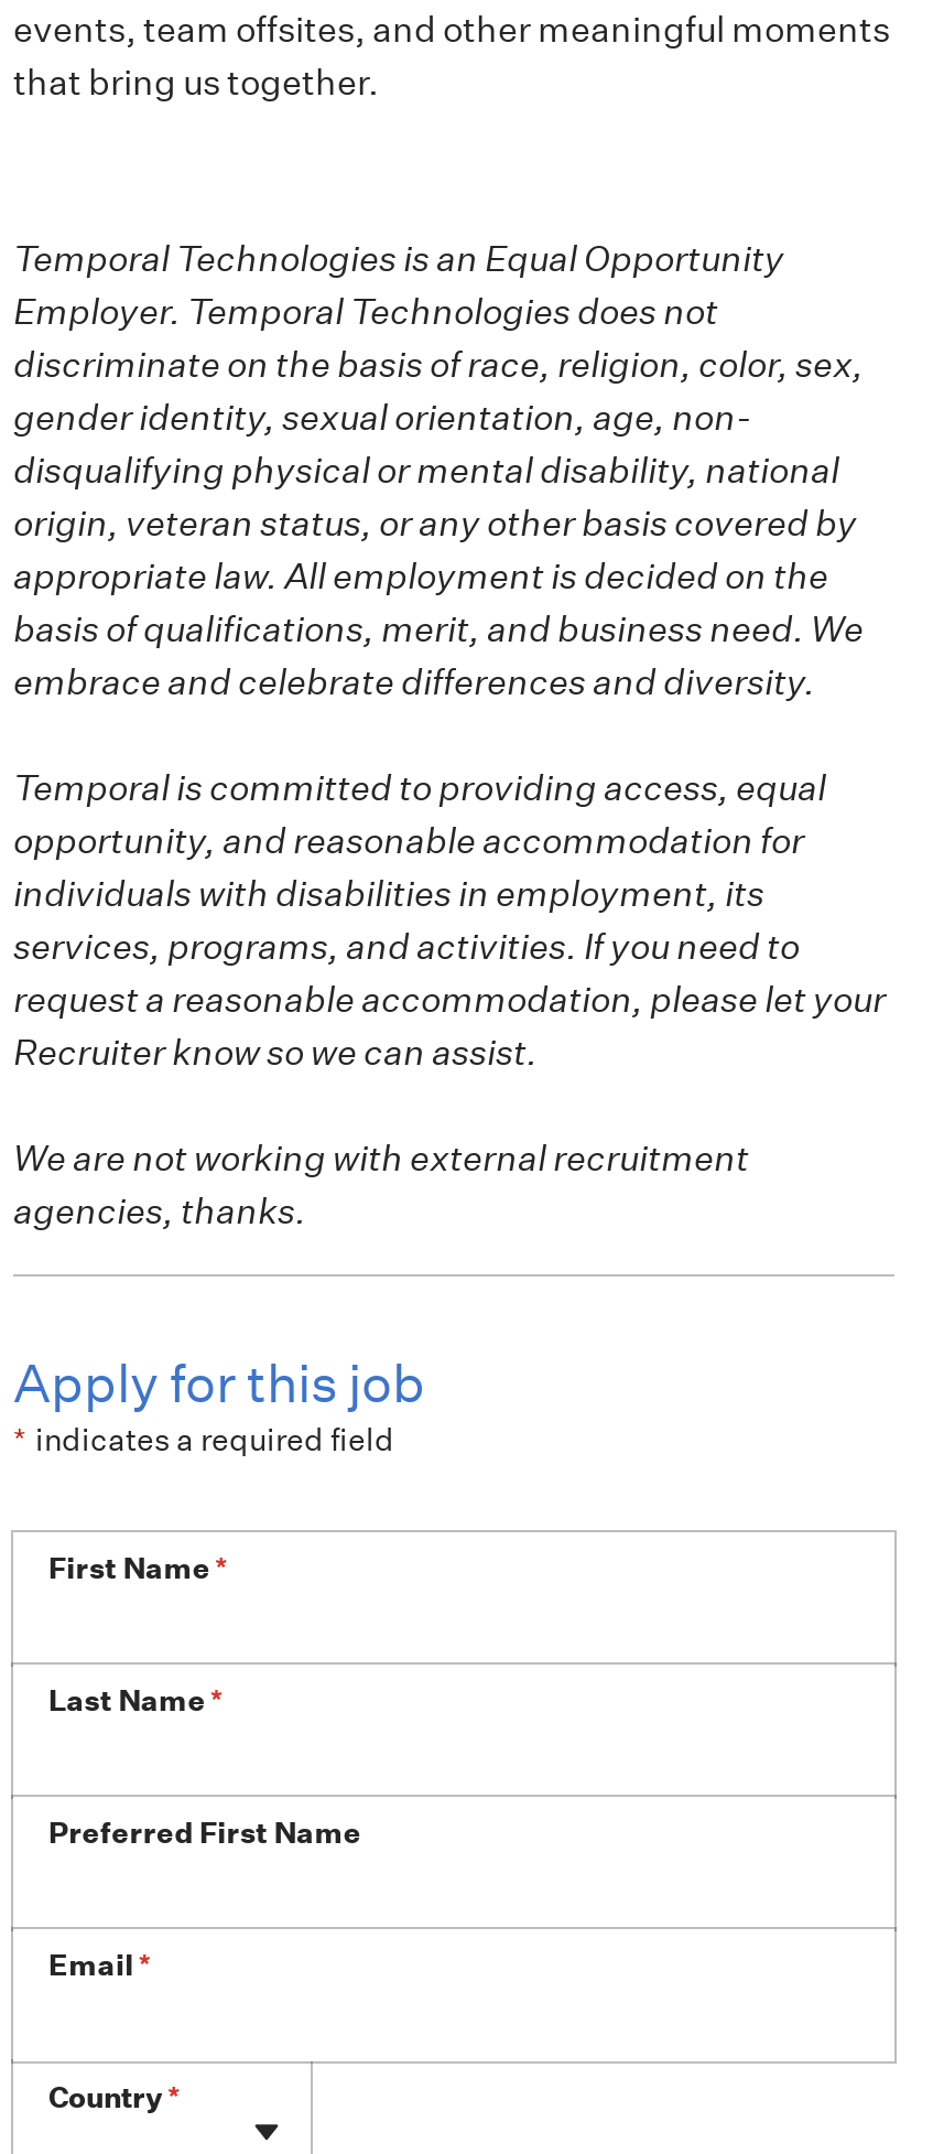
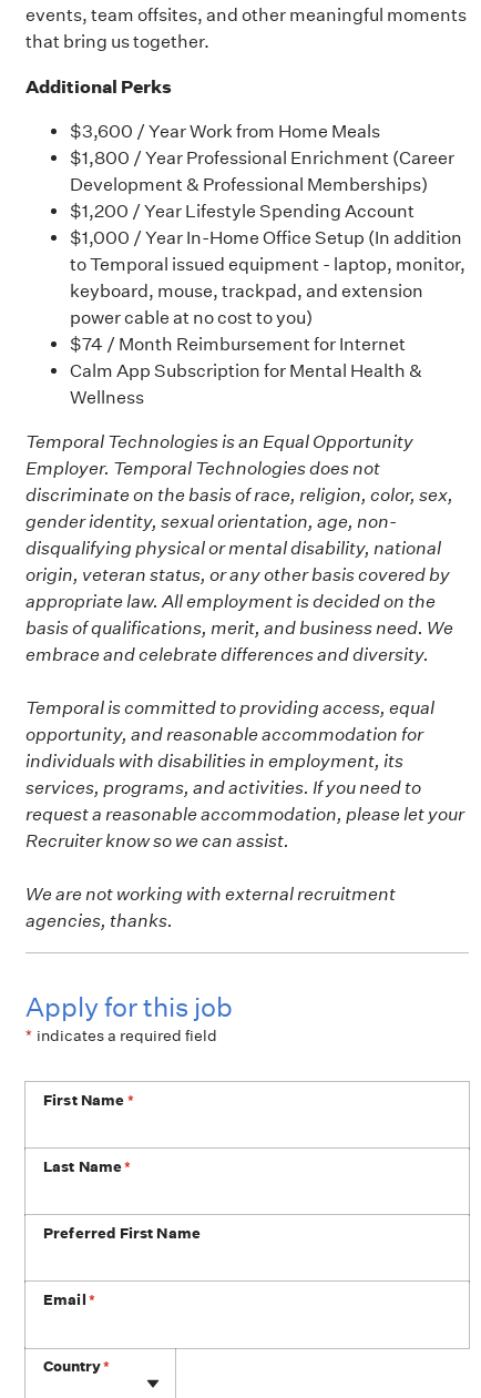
none -> [25,75,465,408] Additional Perks | $3,600 / Year Work from Home Meals | $1,800 / Year Professional Enrichment (Career | Development & Professional Memberships) | $1,200 / Year Lifestyle Spending Account | $1,000 / Year In-Home Office Setup (In addition | to Temporal issued equipment - laptop, monitor, | keyboard, mouse, trackpad, and extension | power cable at no cost to you) | $74 / Month Reimbursement for Internet | Calm App Subscription for Mental Health & | Wellness

